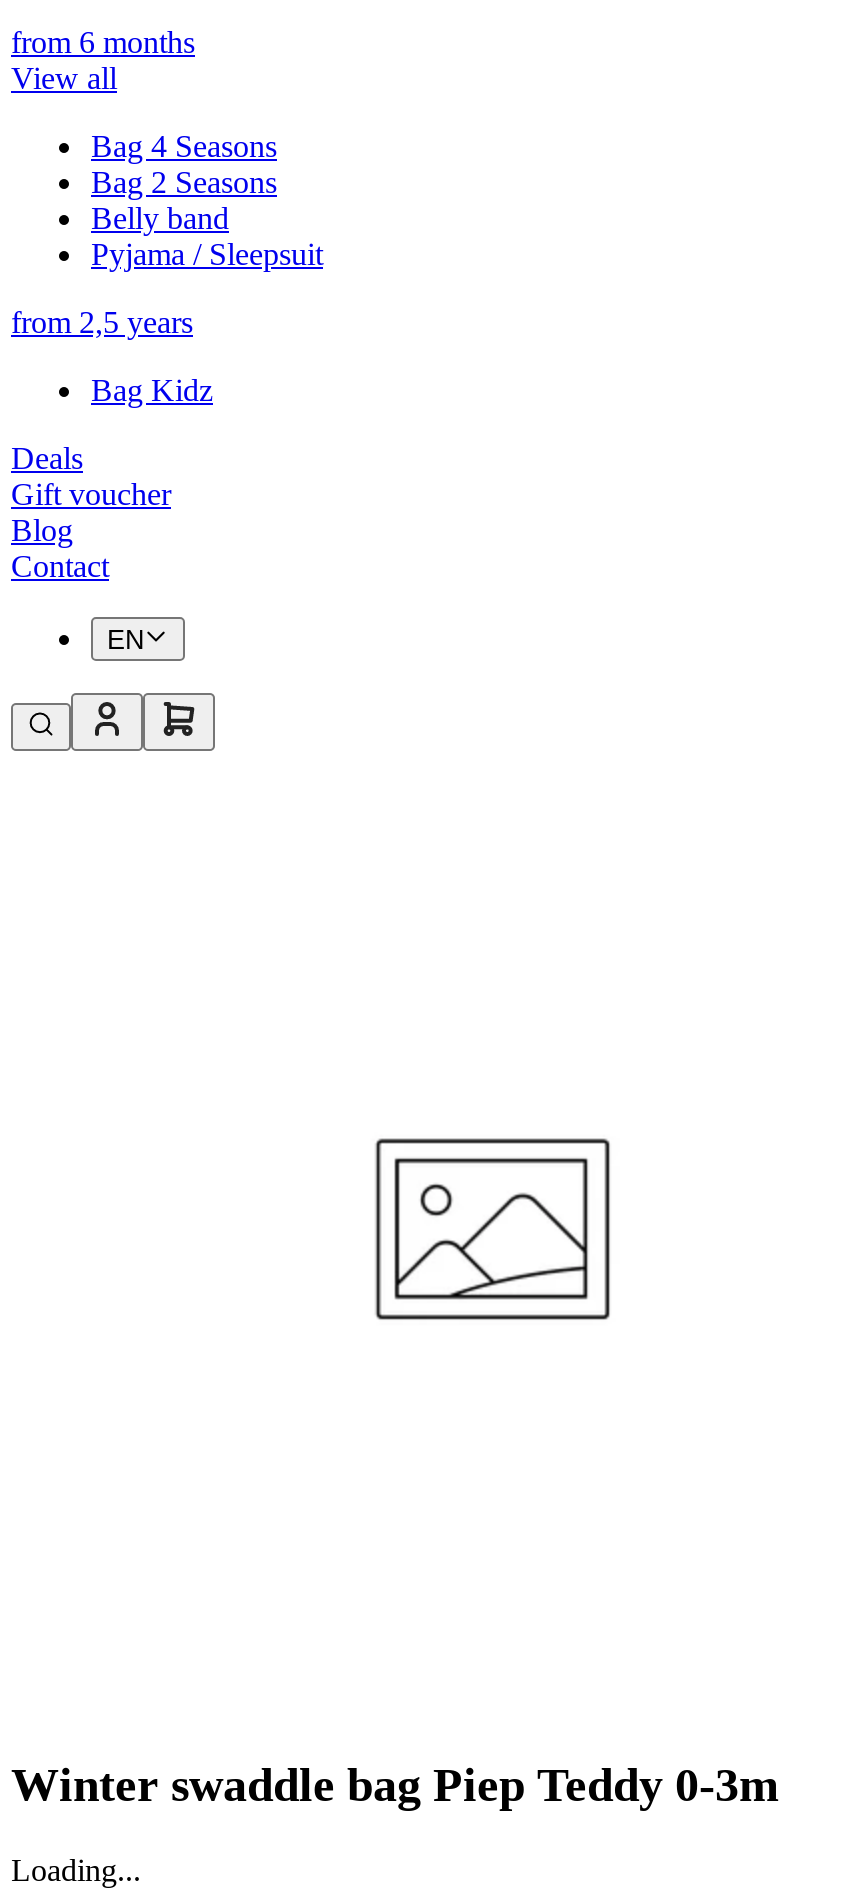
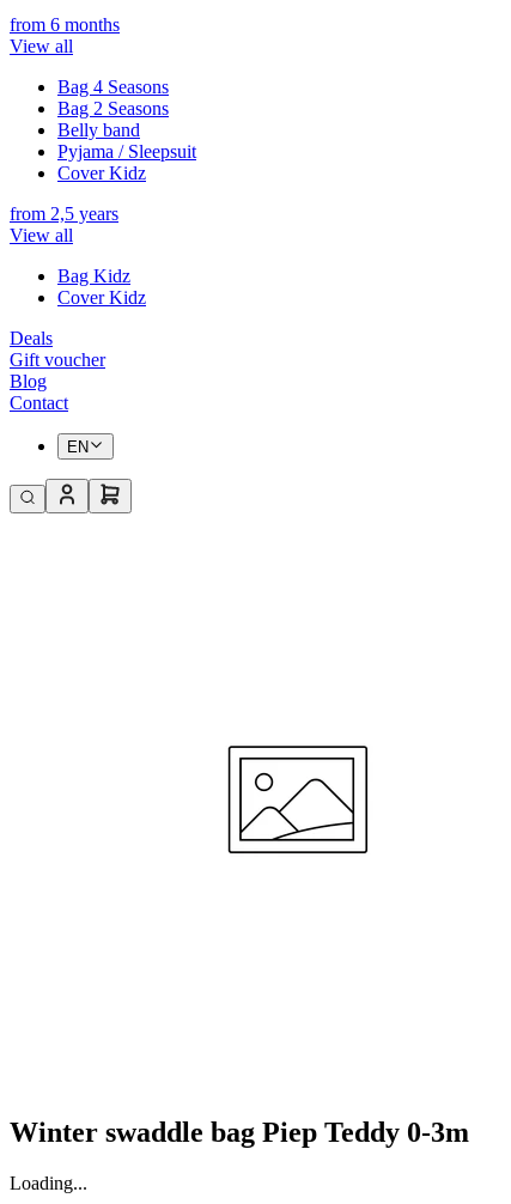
none -> [57,163,146,183] Cover Kidz
none -> [10,225,73,245] View all
none -> [57,287,146,308] Cover Kidz

